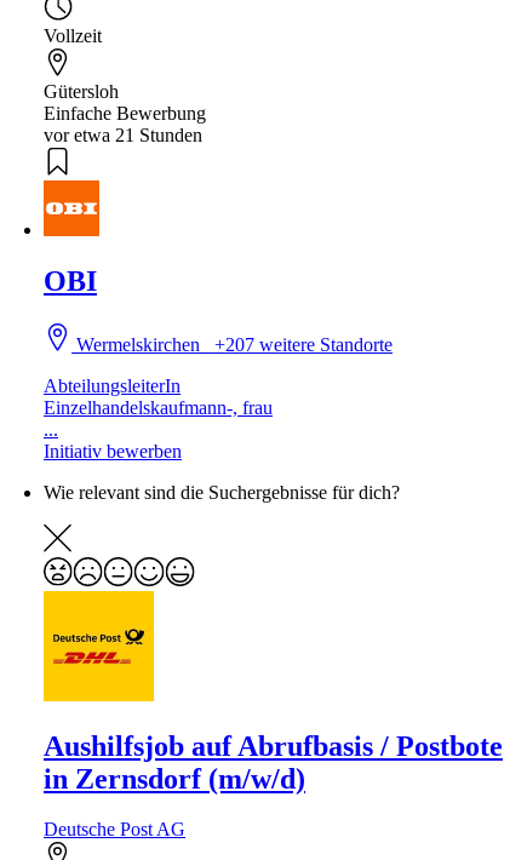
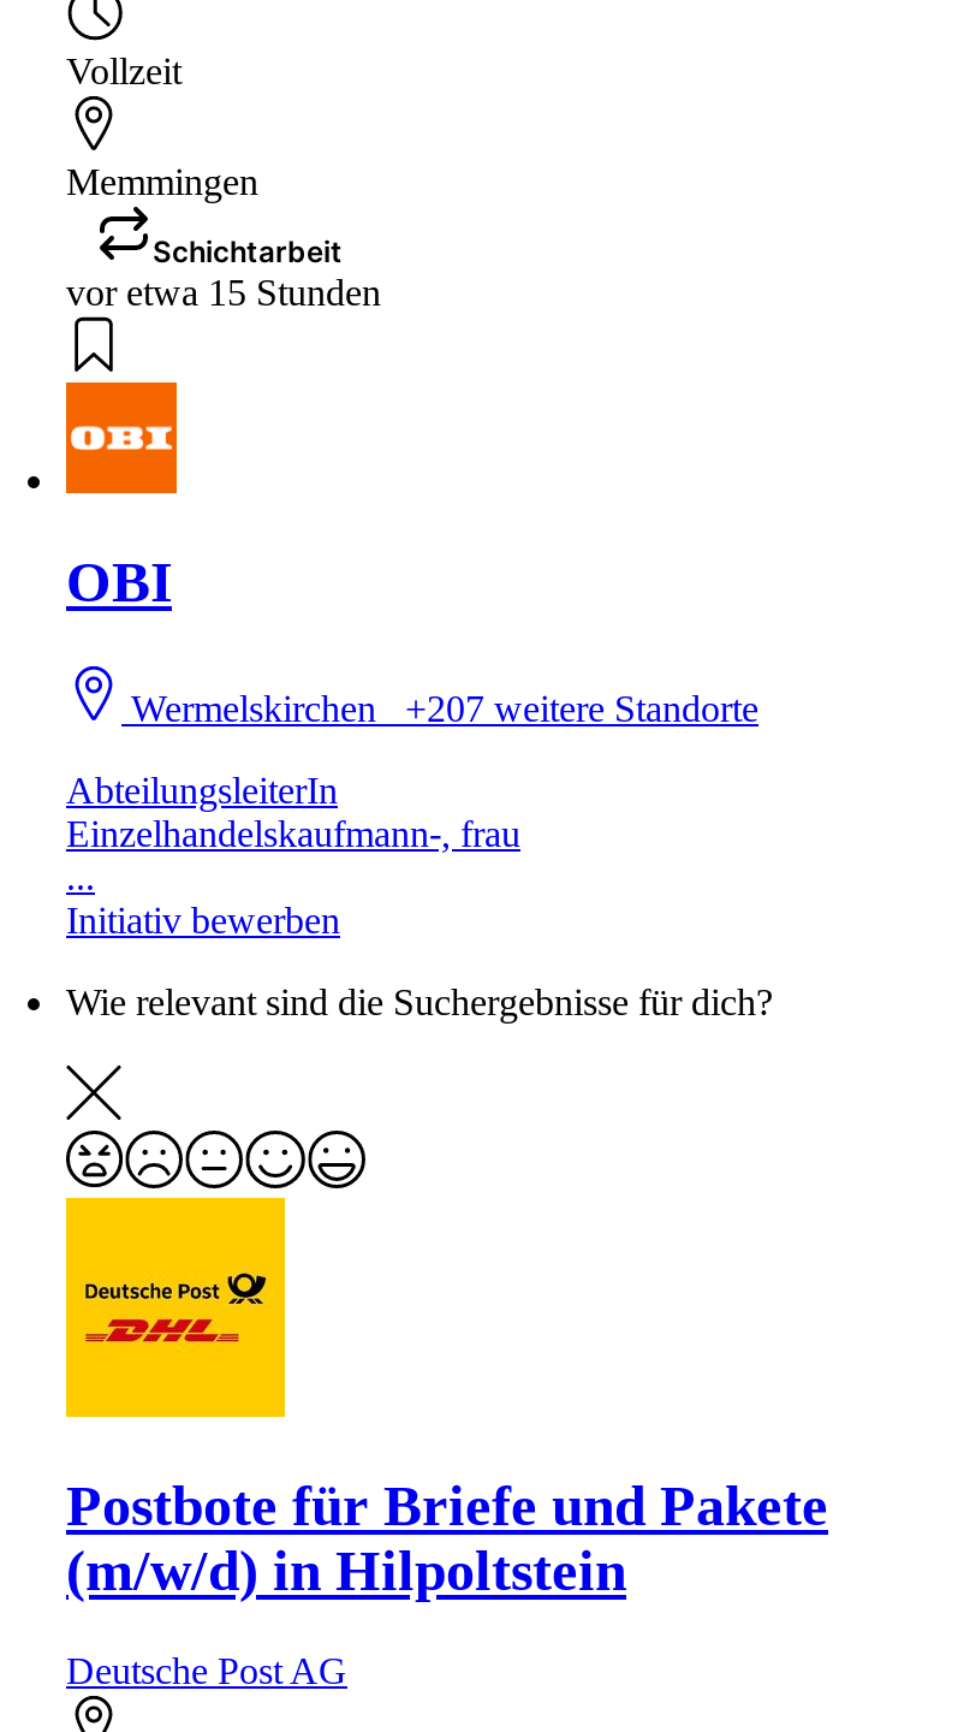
[44,82,206,146] Gütersloh | Einfache Bewerbung | vor etwa 21 Stunden -> [66,162,381,313] Memmingen | Schichtarbeit | vor etwa 15 Stunden
[44,730,503,794] Aushilfsjob auf Abrufbasis / Postbote | in Zernsdorf (m/w/d) -> [66,1474,828,1601] Postbote für Briefe und Pakete | (m/w/d) in Hilpoltstein

